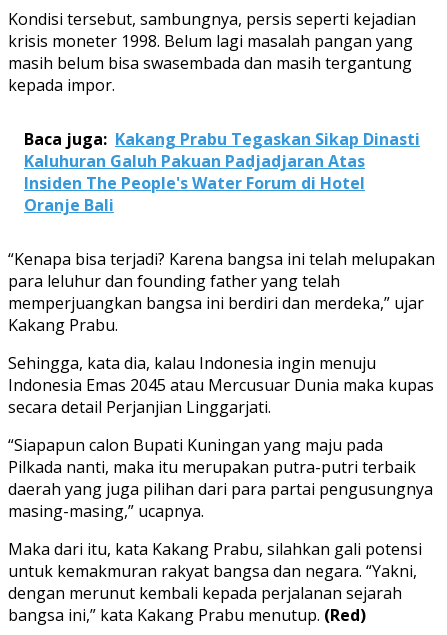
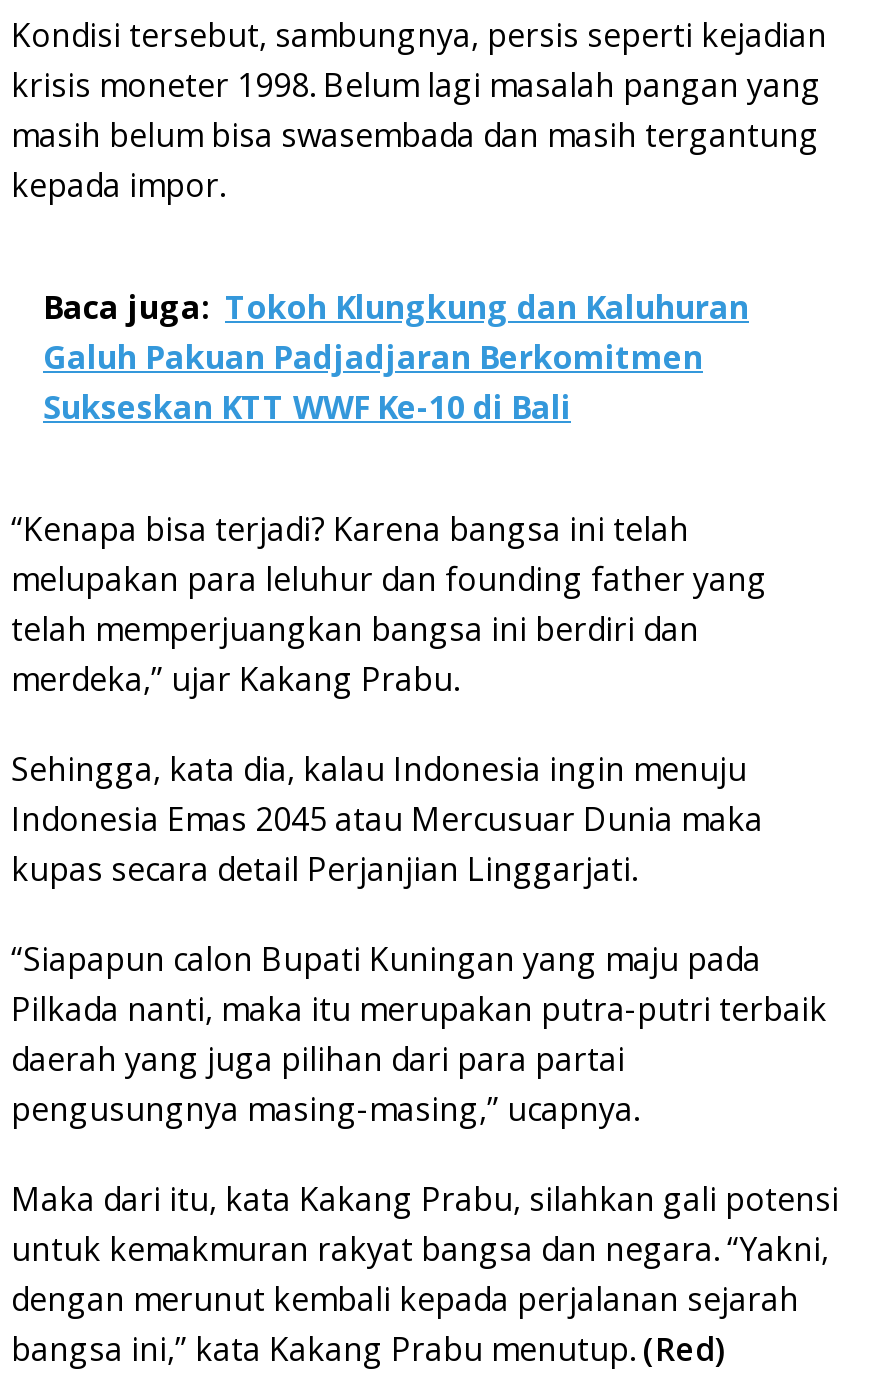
[24,128,420,216] Baca juga: Kakang Prabu Tegaskan Sikap Dinasti | Kaluhuran Galuh Pakuan Padjadjaran Atas | Insiden The People's Water Forum di Hotel | Oranje Bali -> [43,285,749,429] Baca juga: Tokoh Klungkung dan Kaluhuran | Galuh Pakuan Padjadjaran Berkomitmen | Sukseskan KTT WWF Ke-10 di Bali

